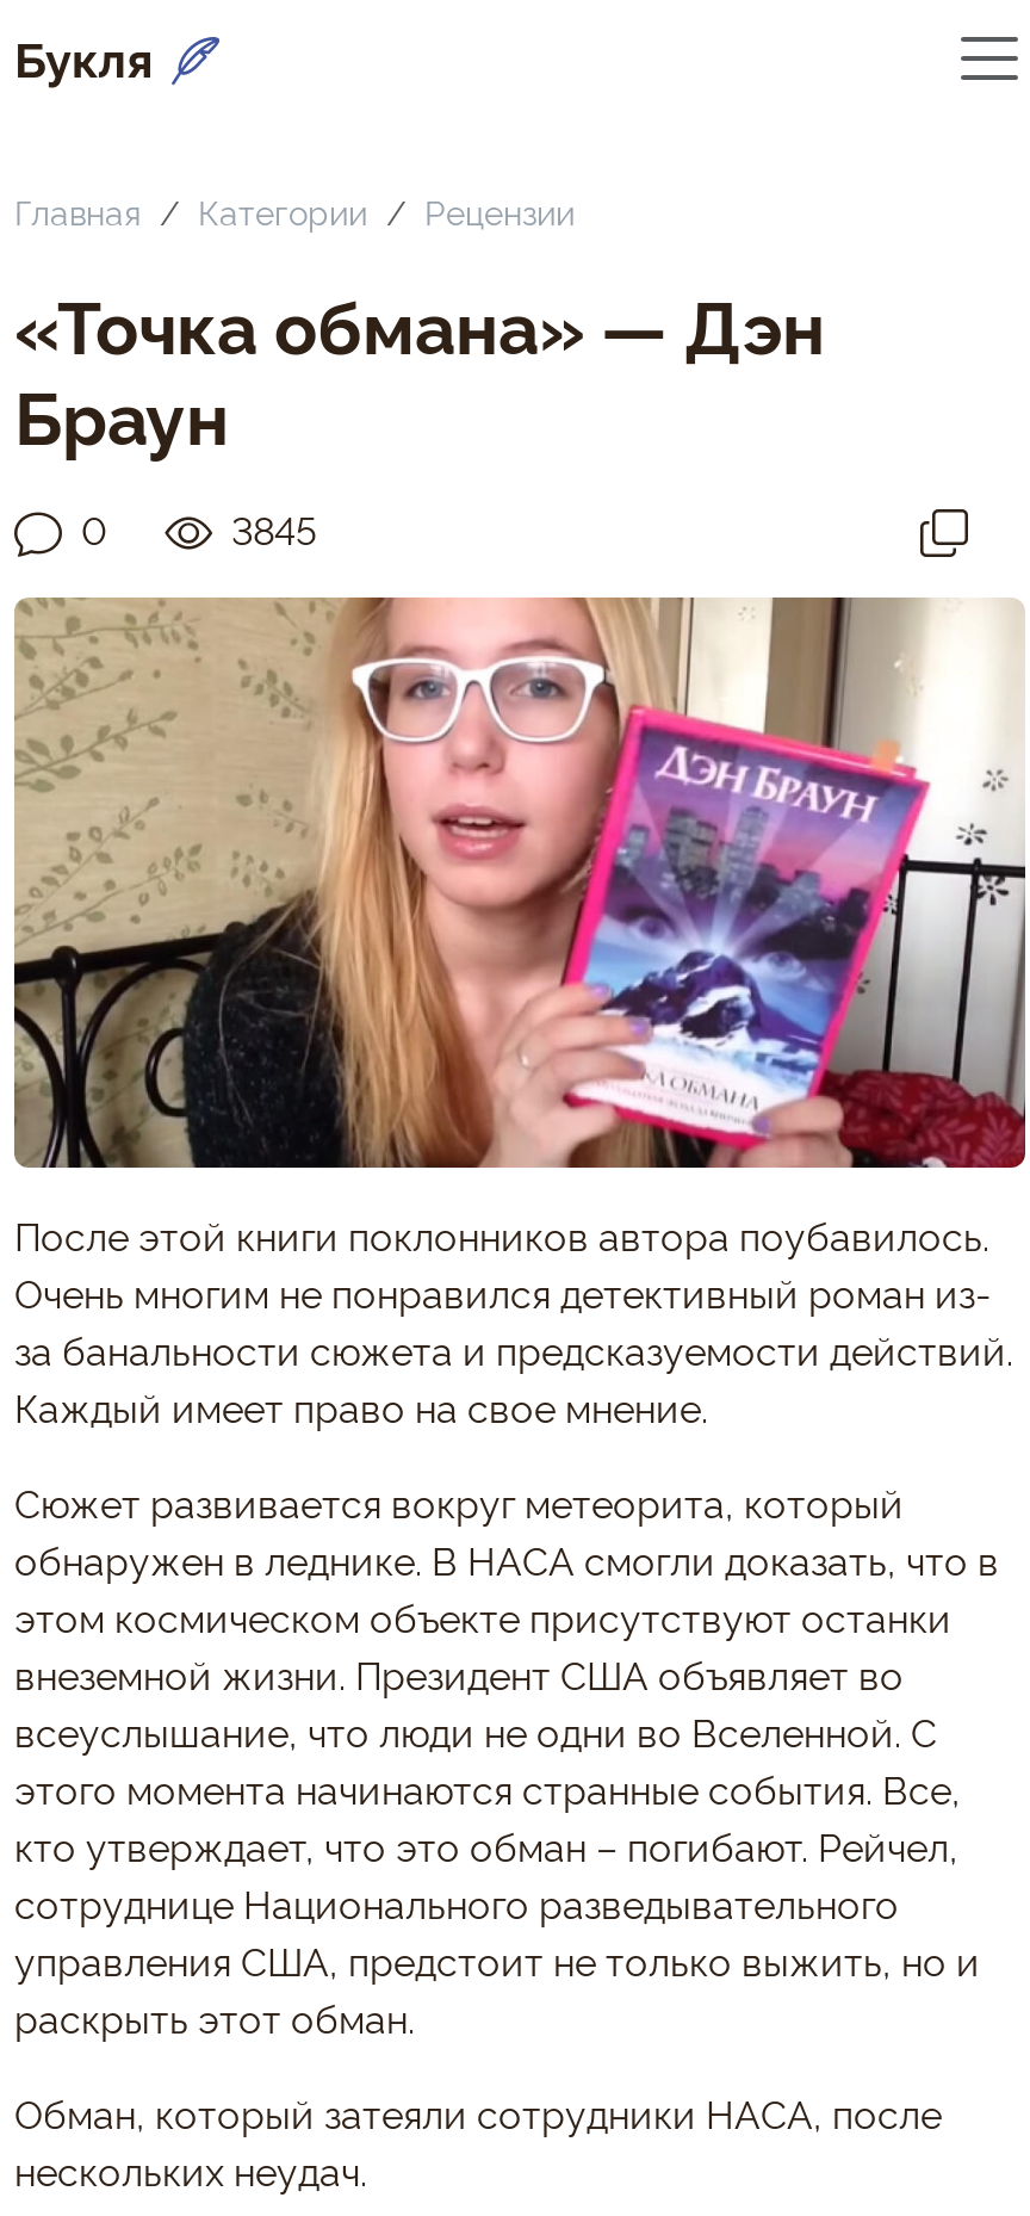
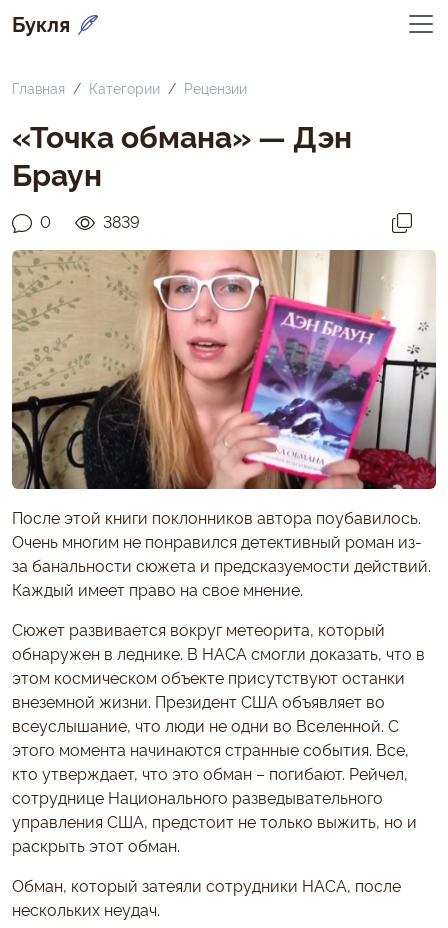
[231,501,317,553] 3845 -> [103,209,140,231] 3839

